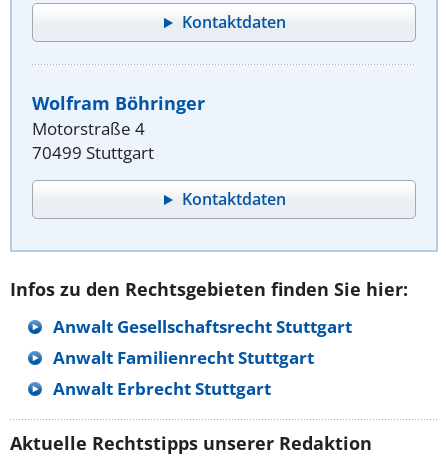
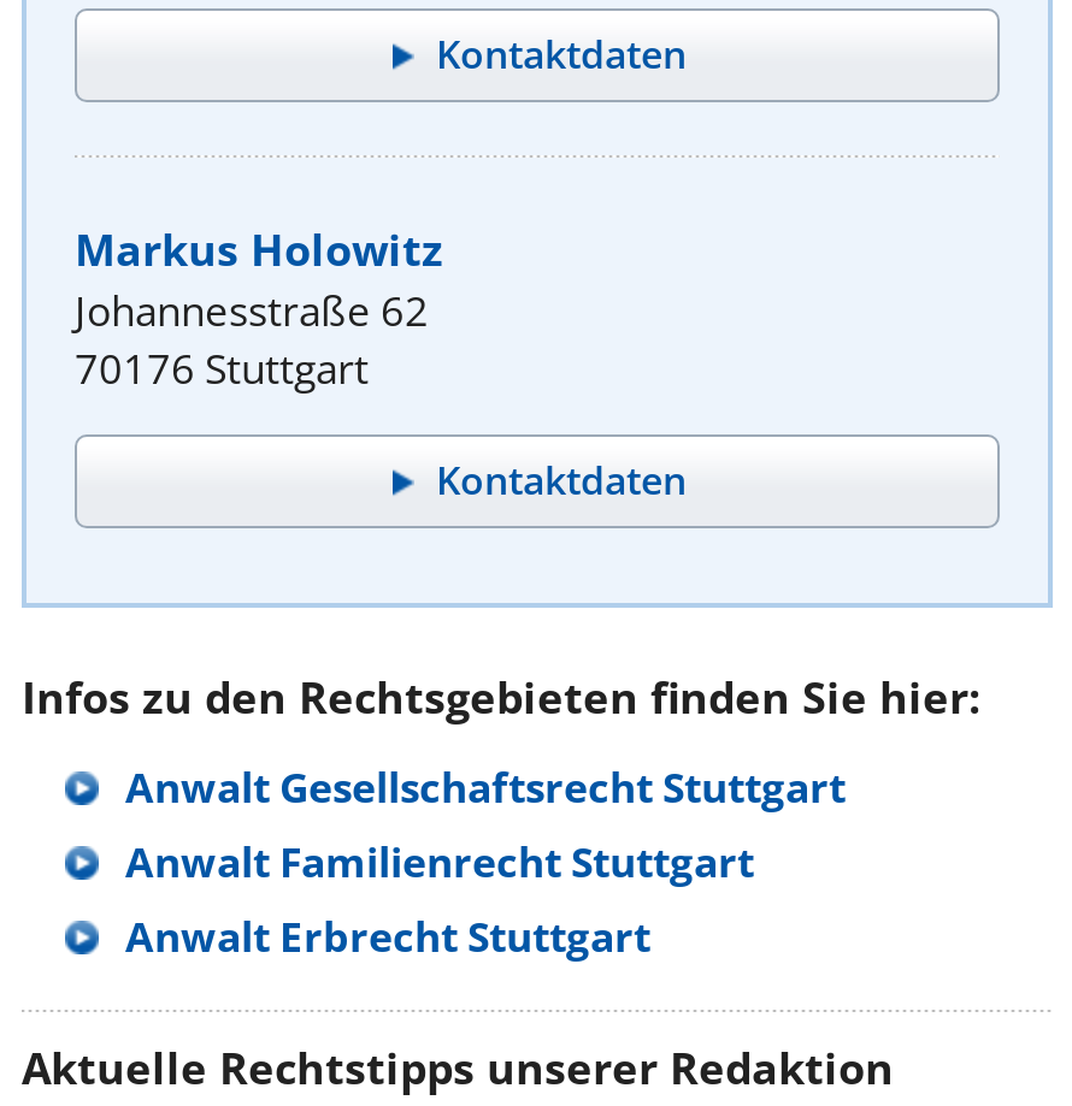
[32,90,205,163] Wolfram Böhringer | Motorstraße 4 | 70499 Stuttgart -> [75,219,443,395] Markus Holowitz | Johannesstraße 62 | 70176 Stuttgart

